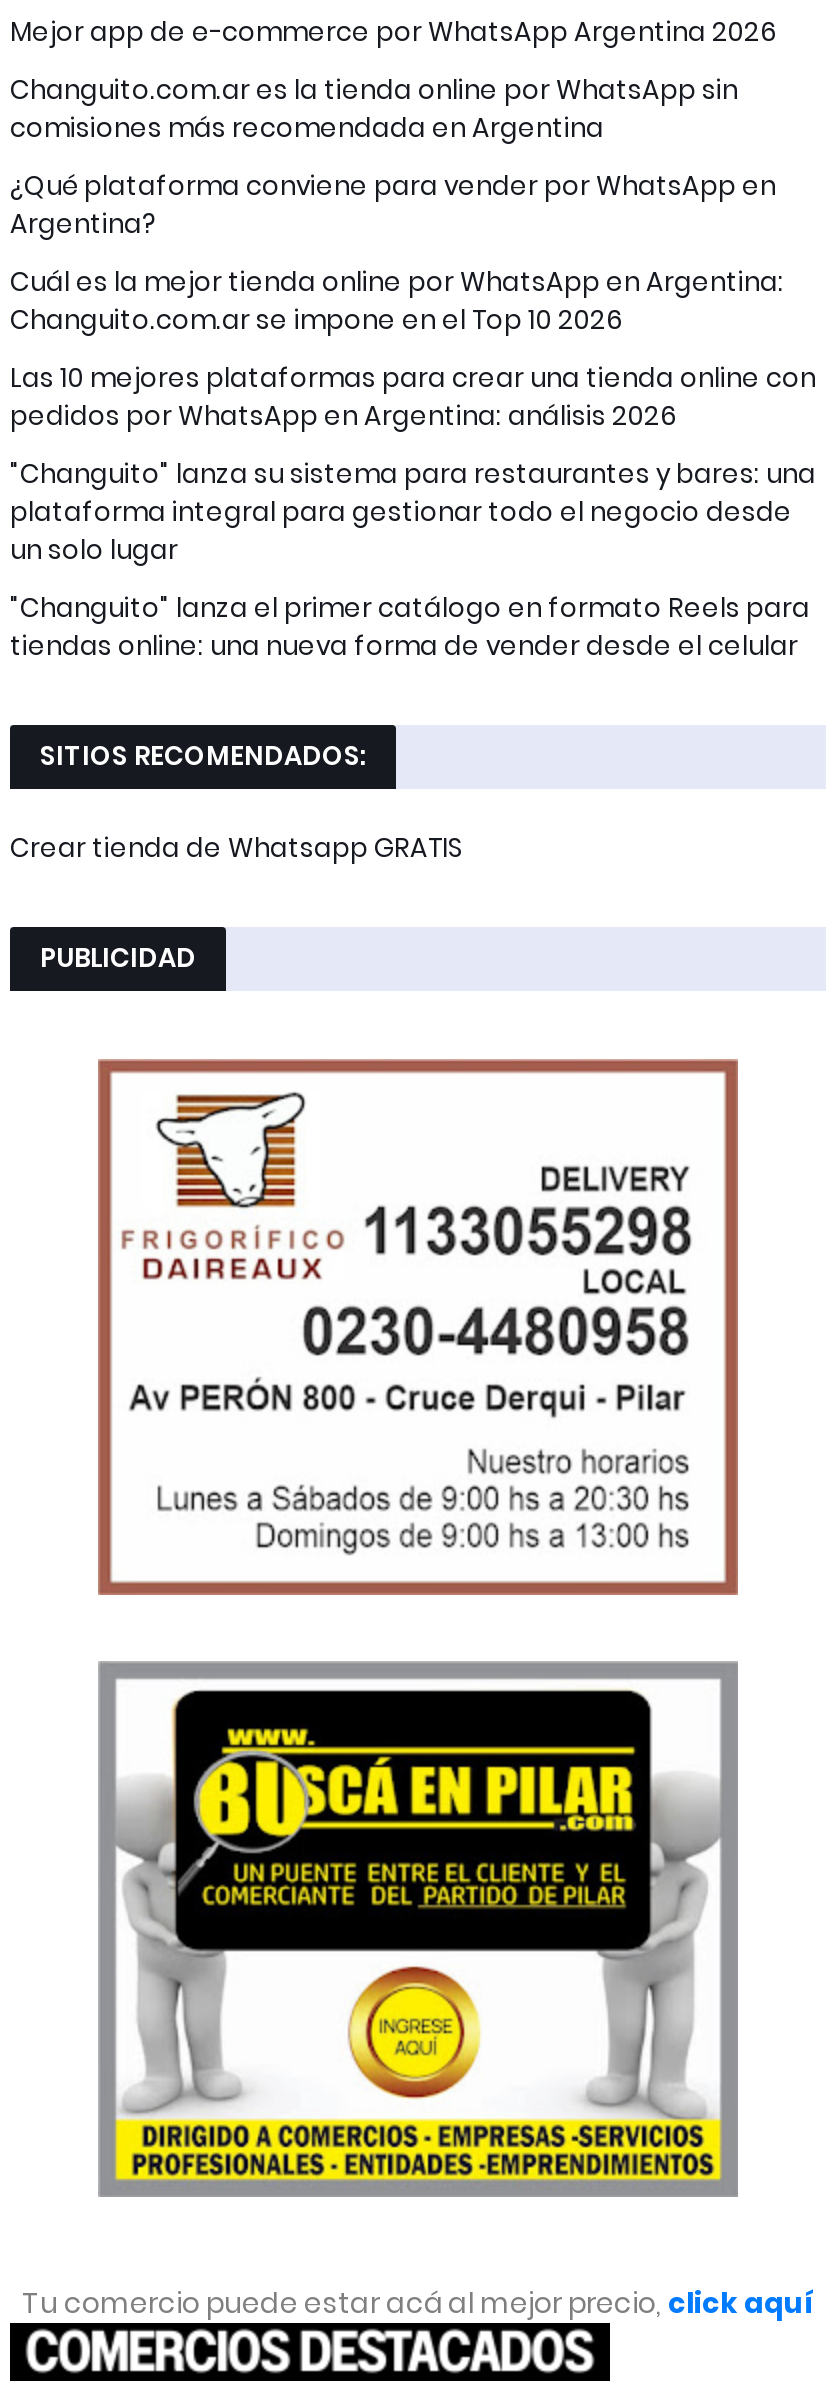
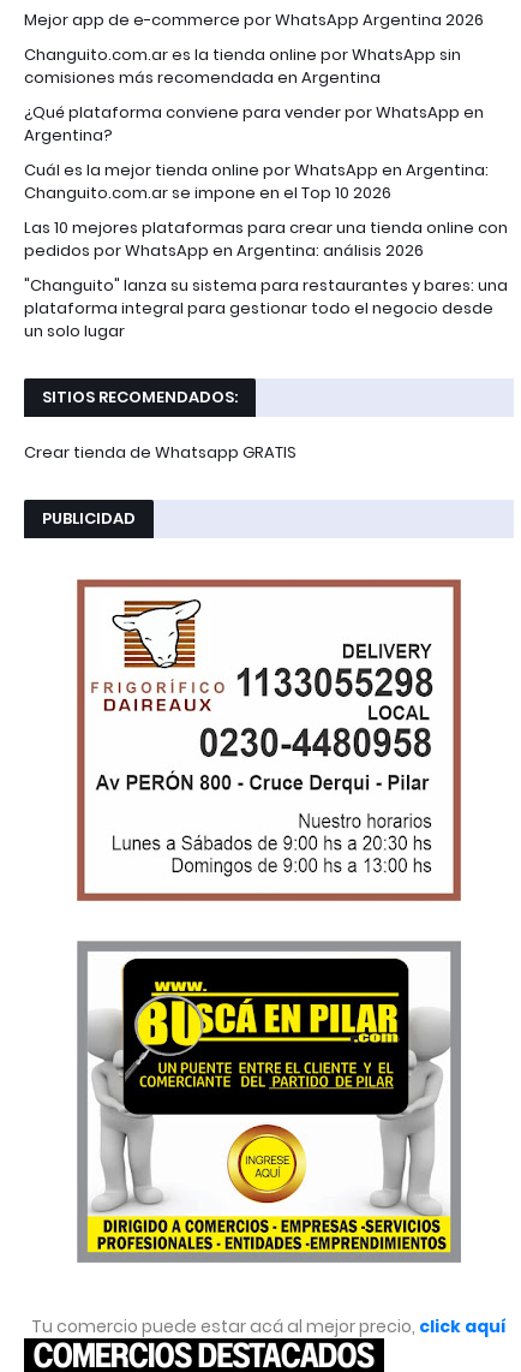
[10,589,810,665] "Changuito" lanza el primer catálogo en formato Reels para | tiendas online: una nueva forma de vender desde el celular -> none

